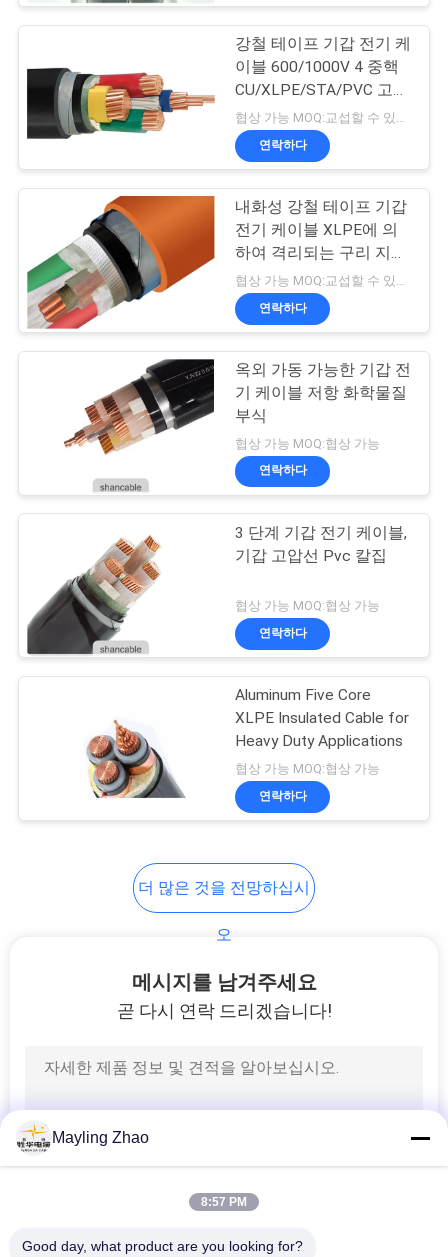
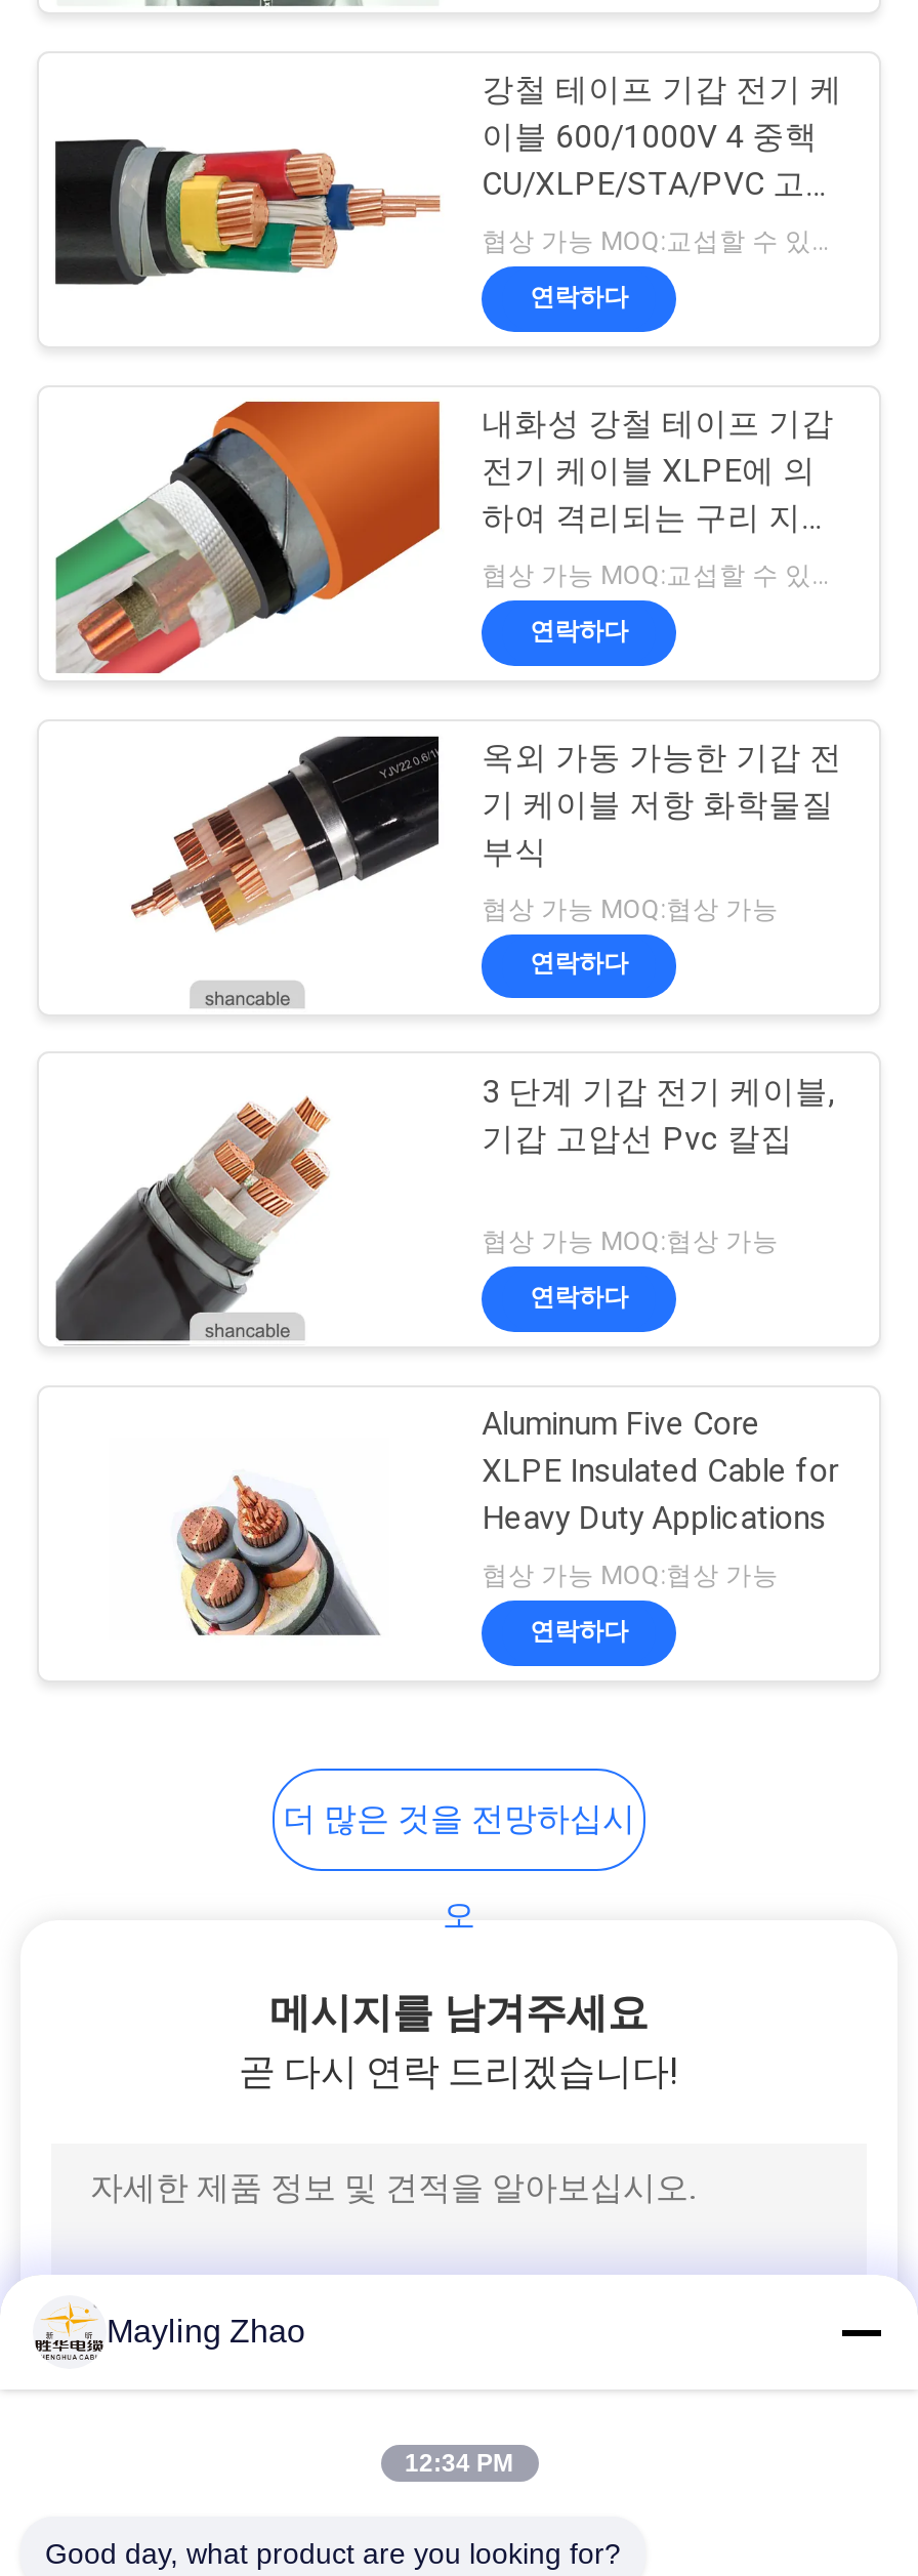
[201,1195,247,1209] 8:57 PM -> [405,2449,513,2478] 12:34 PM

